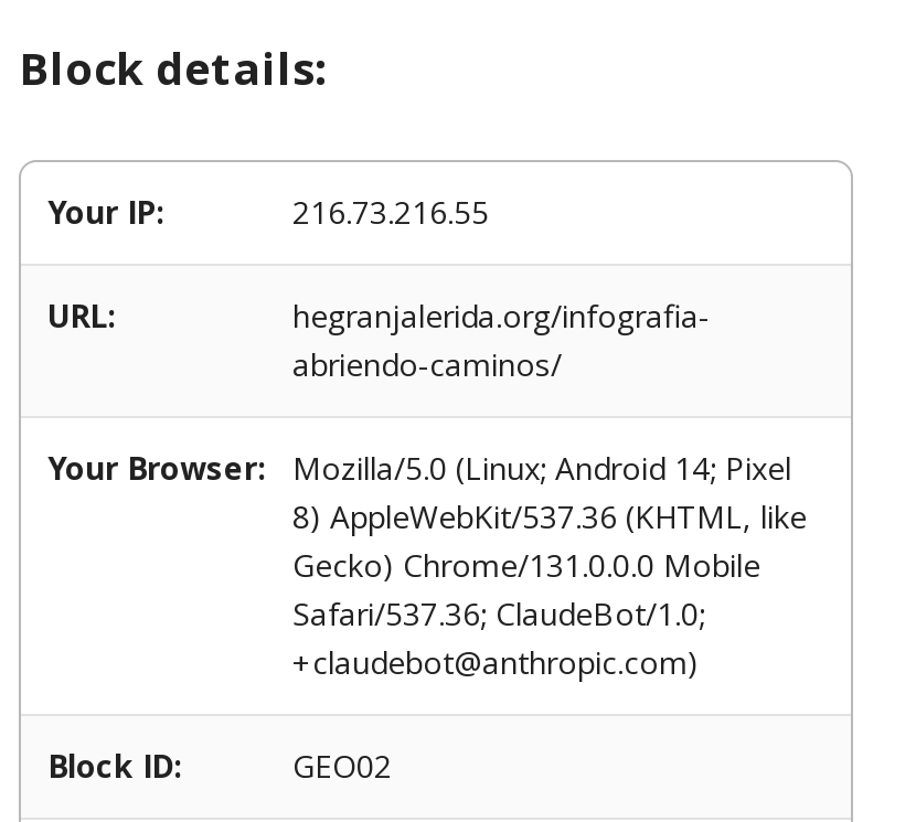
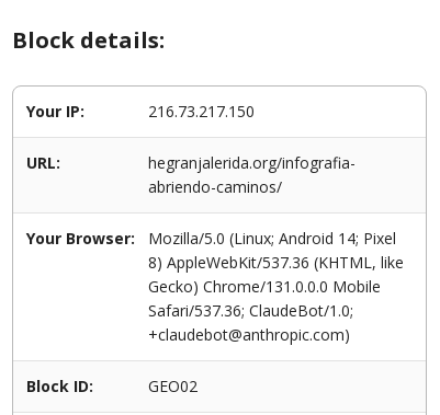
[292,191,489,233] 216.73.216.55 -> [148,101,255,122] 216.73.217.150

